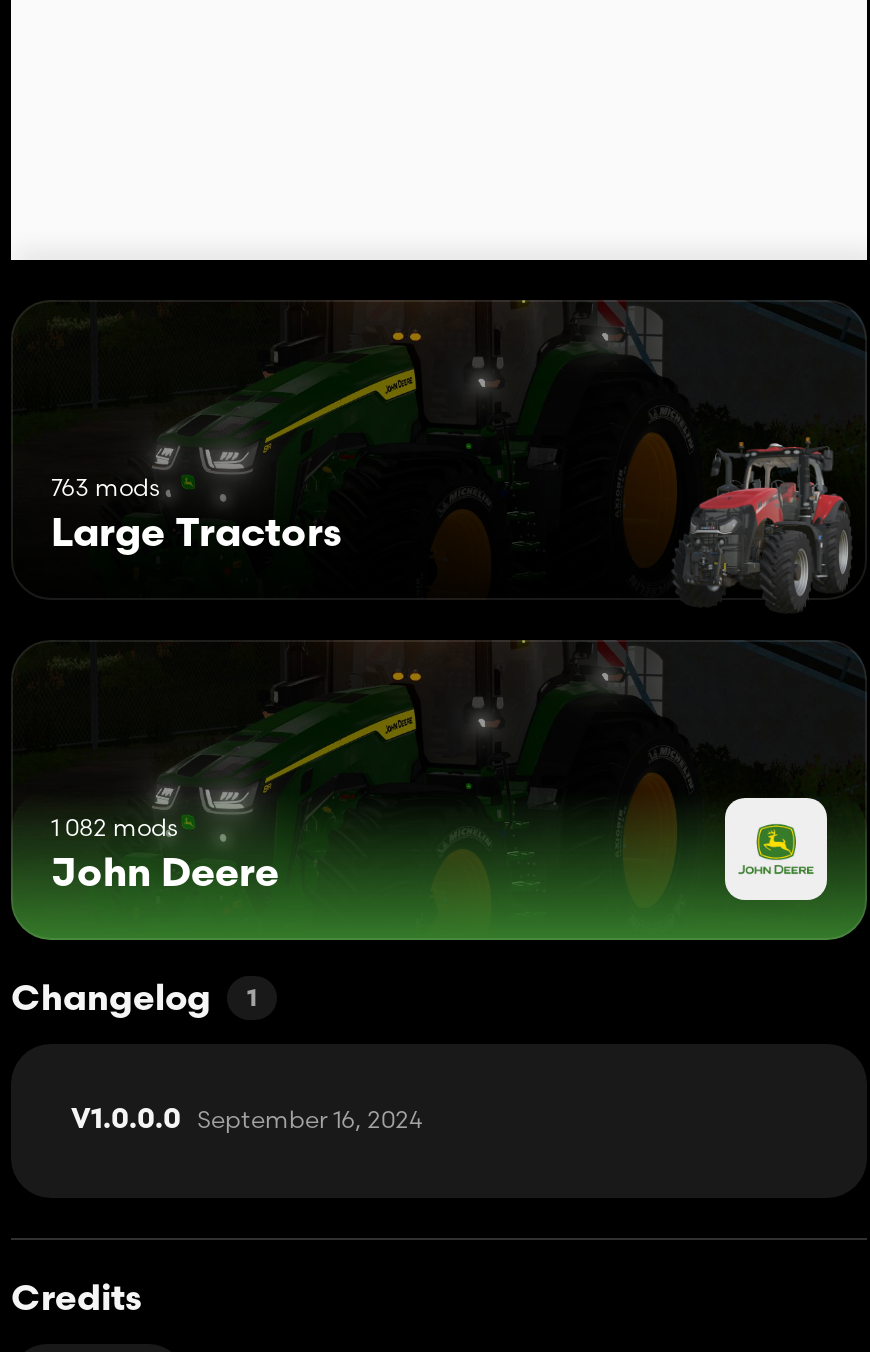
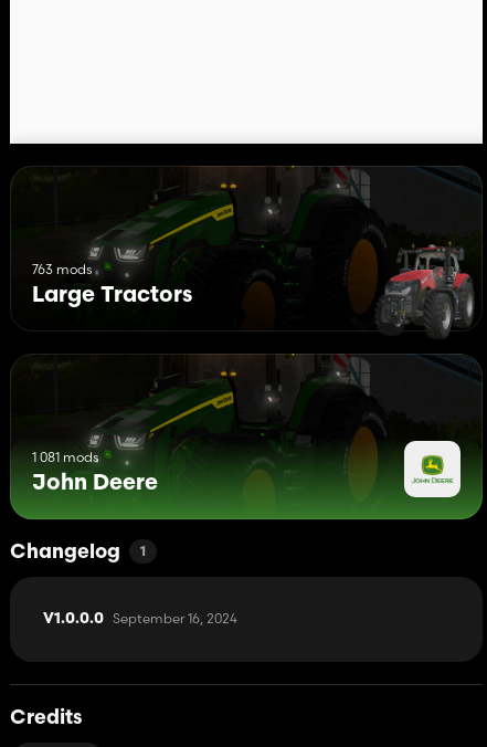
[51,812,177,842] 1 082 mods -> [32,448,98,465] 1 081 mods

